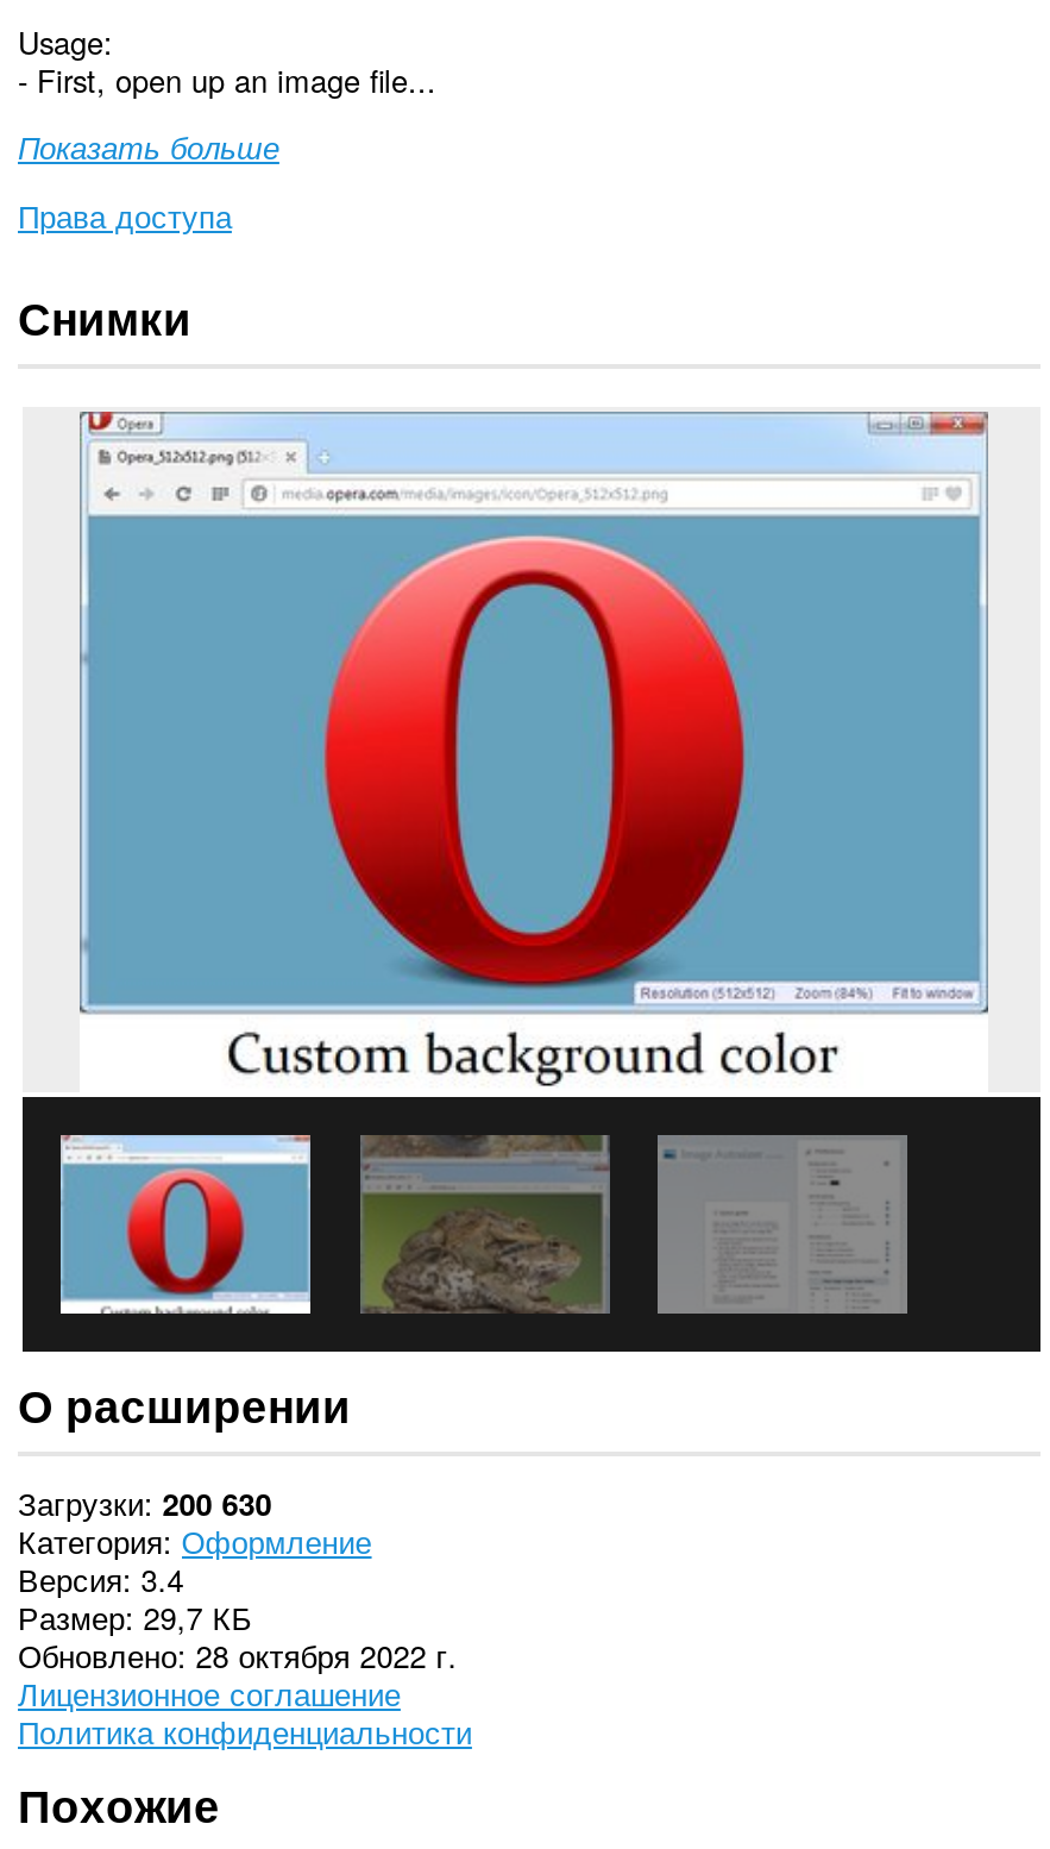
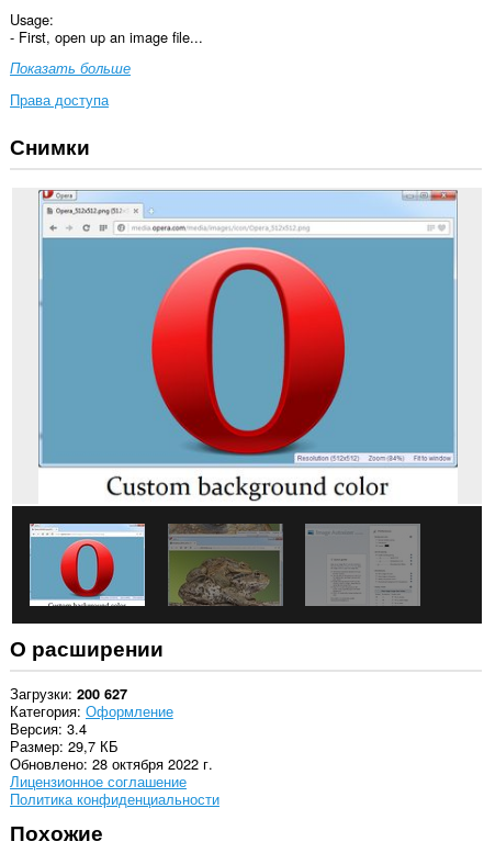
[18,1481,272,1527] Загрузки 200 630 -> [10,683,127,704] Загрузки 200 627

